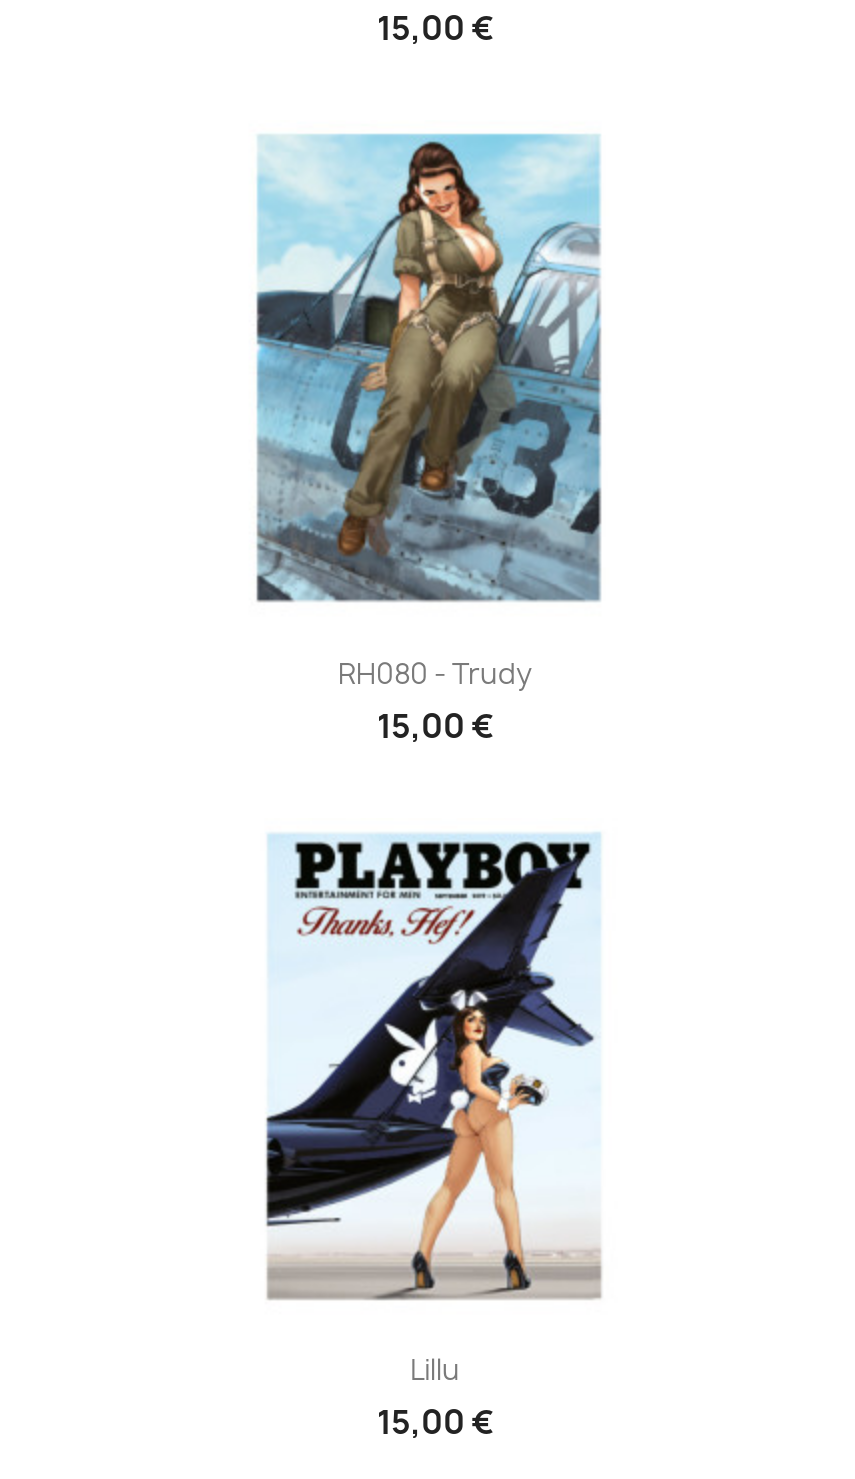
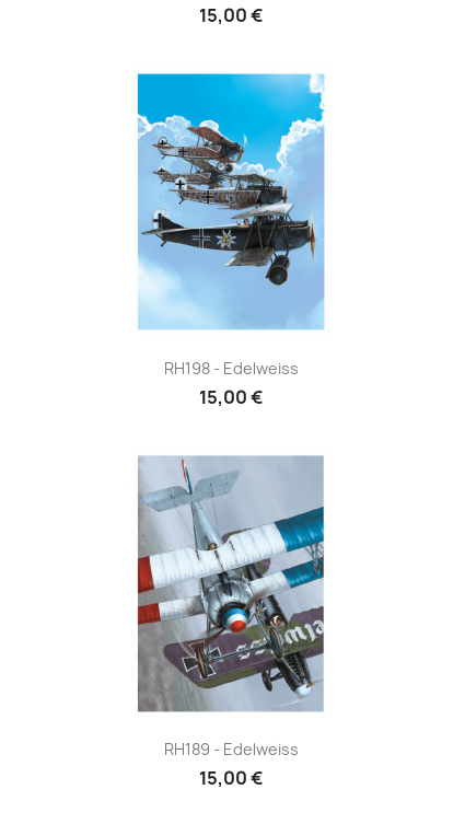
[255,134,605,691] [image] | RH080 - Trudy -> [133,73,325,378] [image] | RH198 - Edelweiss
[265,836,605,1388] [image] | Lillu -> [137,456,325,759] [image] | RH189 - Edelweiss

